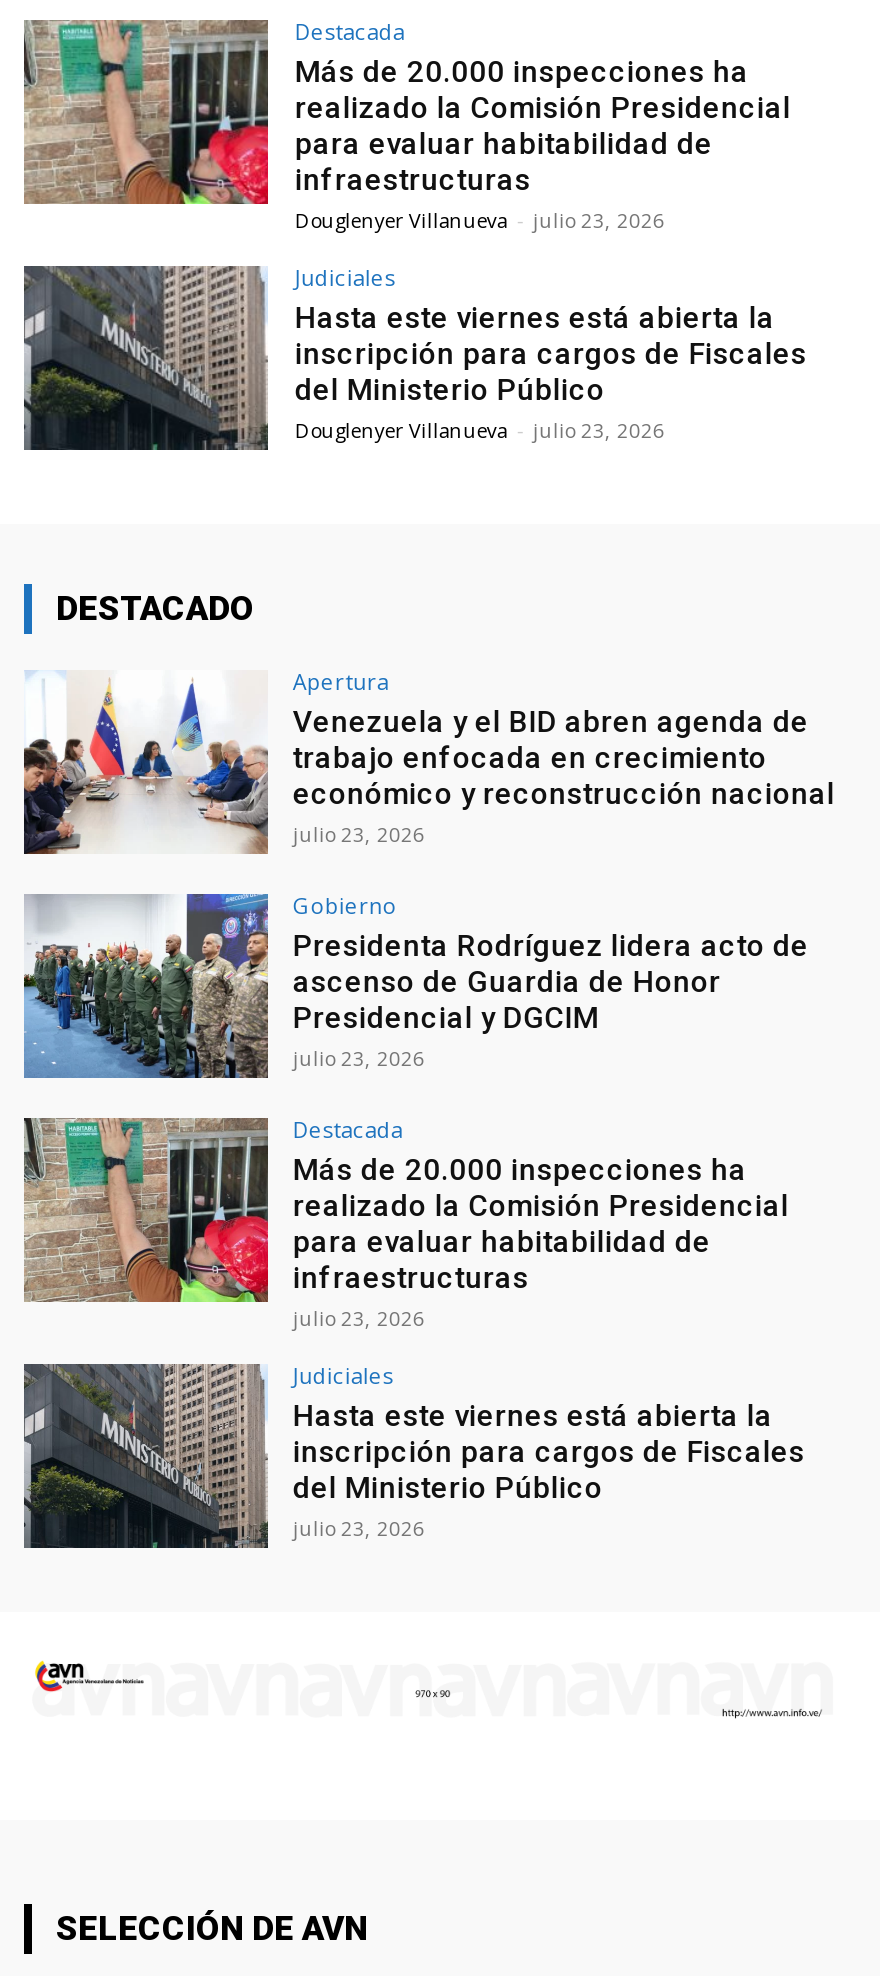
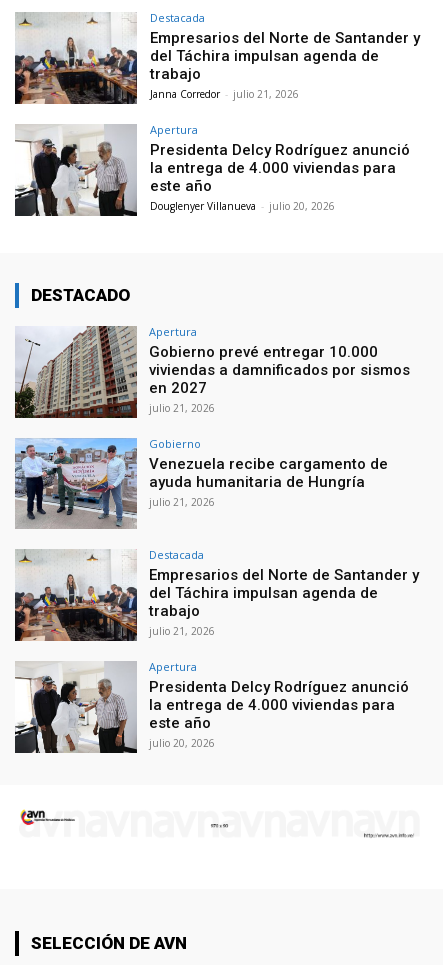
[22,18,791,235] [image] | Más de 20.000 inspecciones ha | realizado la Comisión Presidencial | para evaluar habitabilidad de | infraestructuras | Douglenyer Villanueva - julio 23, 2026 -> [15,12,420,105] [image] | Empresarios del Norte de Santander y | del Táchira impulsan agenda de | trabajo | Janna Corredor - julio 21, 2026
[22,263,807,452] [image] | Judiciales | Hasta este viernes está abierta la | inscripción para cargos de Fiscales | del Ministerio Público | Douglenyer Villanueva - julio 23, 2026 -> [15,122,410,217] [image] | Apertura | Presidenta Delcy Rodríguez anunció | la entrega de 4.000 viviendas para | este año | Douglenyer Villanueva - julio 20, 2026
[22,670,835,856] [image] | Venezuela y el BID abren agenda de | trabajo enfocada en crecimiento | económico y reconstrucción nacional | julio 23, 2026 -> [15,325,410,419] [image] | Gobierno prevé entregar 10.000 | viviendas a damnificados por sismos | en 2027 | julio 21, 2026
[24,894,809,1080] [image] | Presidenta Rodríguez lidera acto de | ascenso de Guardia de Honor | Presidencial y DGCIM | julio 23, 2026 -> [14,438,388,530] [image] | Venezuela recibe cargamento de | ayuda humanitaria de Hungría | julio 21, 2026
[22,1116,789,1331] [image] | Más de 20.000 inspecciones ha | realizado la Comisión Presidencial | para evaluar habitabilidad de | infraestructuras | julio 23, 2026 -> [15,550,419,642] [image] | Empresarios del Norte de Santander y | del Táchira impulsan agenda de | trabajo | julio 21, 2026
[22,1359,805,1552] [image] | Judiciales | Hasta este viernes está abierta la | inscripción para cargos de Fiscales | del Ministerio Público | julio 23, 2026 -> [15,659,409,755] [image] | Apertura | Presidenta Delcy Rodríguez anunció | la entrega de 4.000 viviendas para | este año | julio 20, 2026

